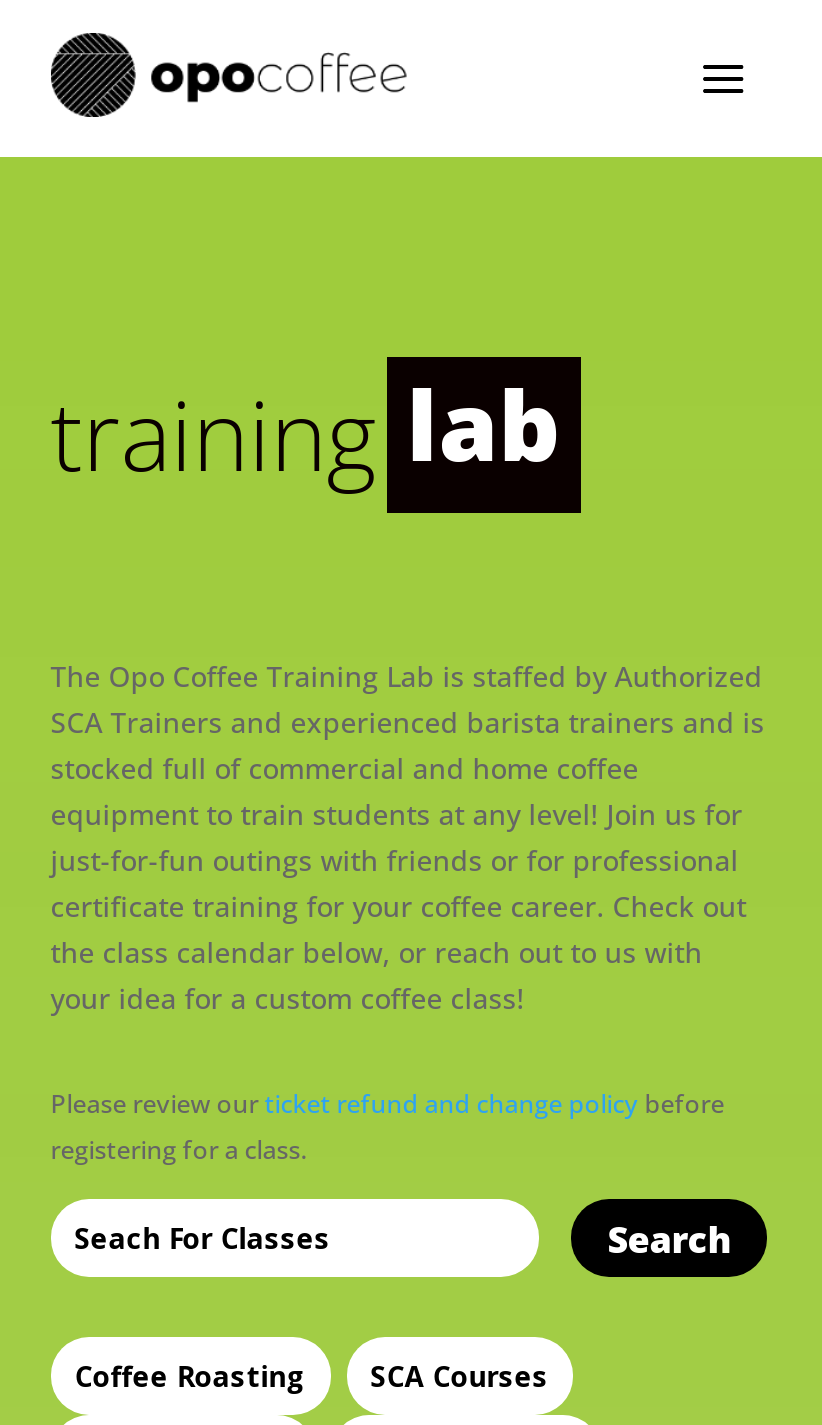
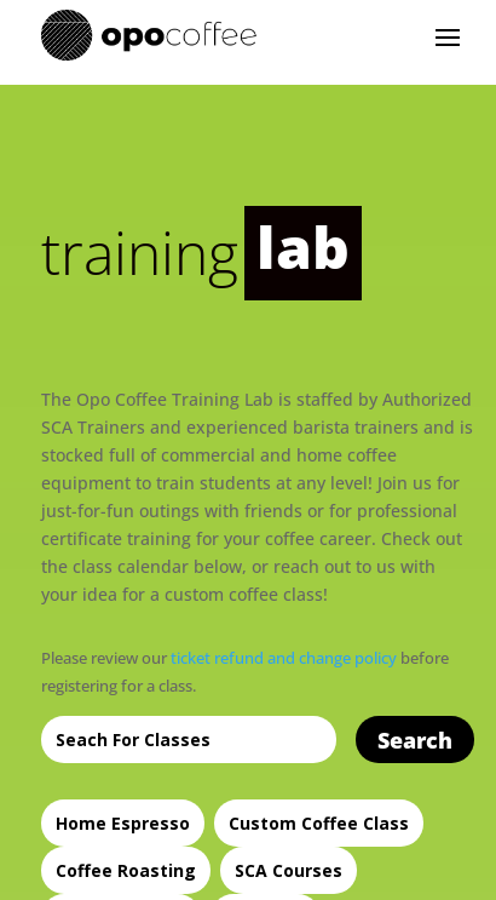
none -> [55,812,409,835] Home Espresso | Custom Coffee Class

